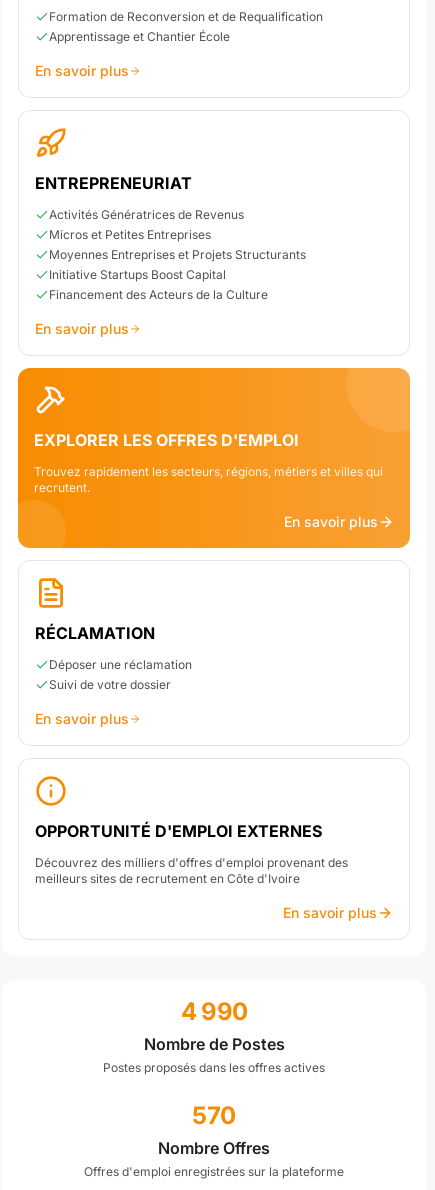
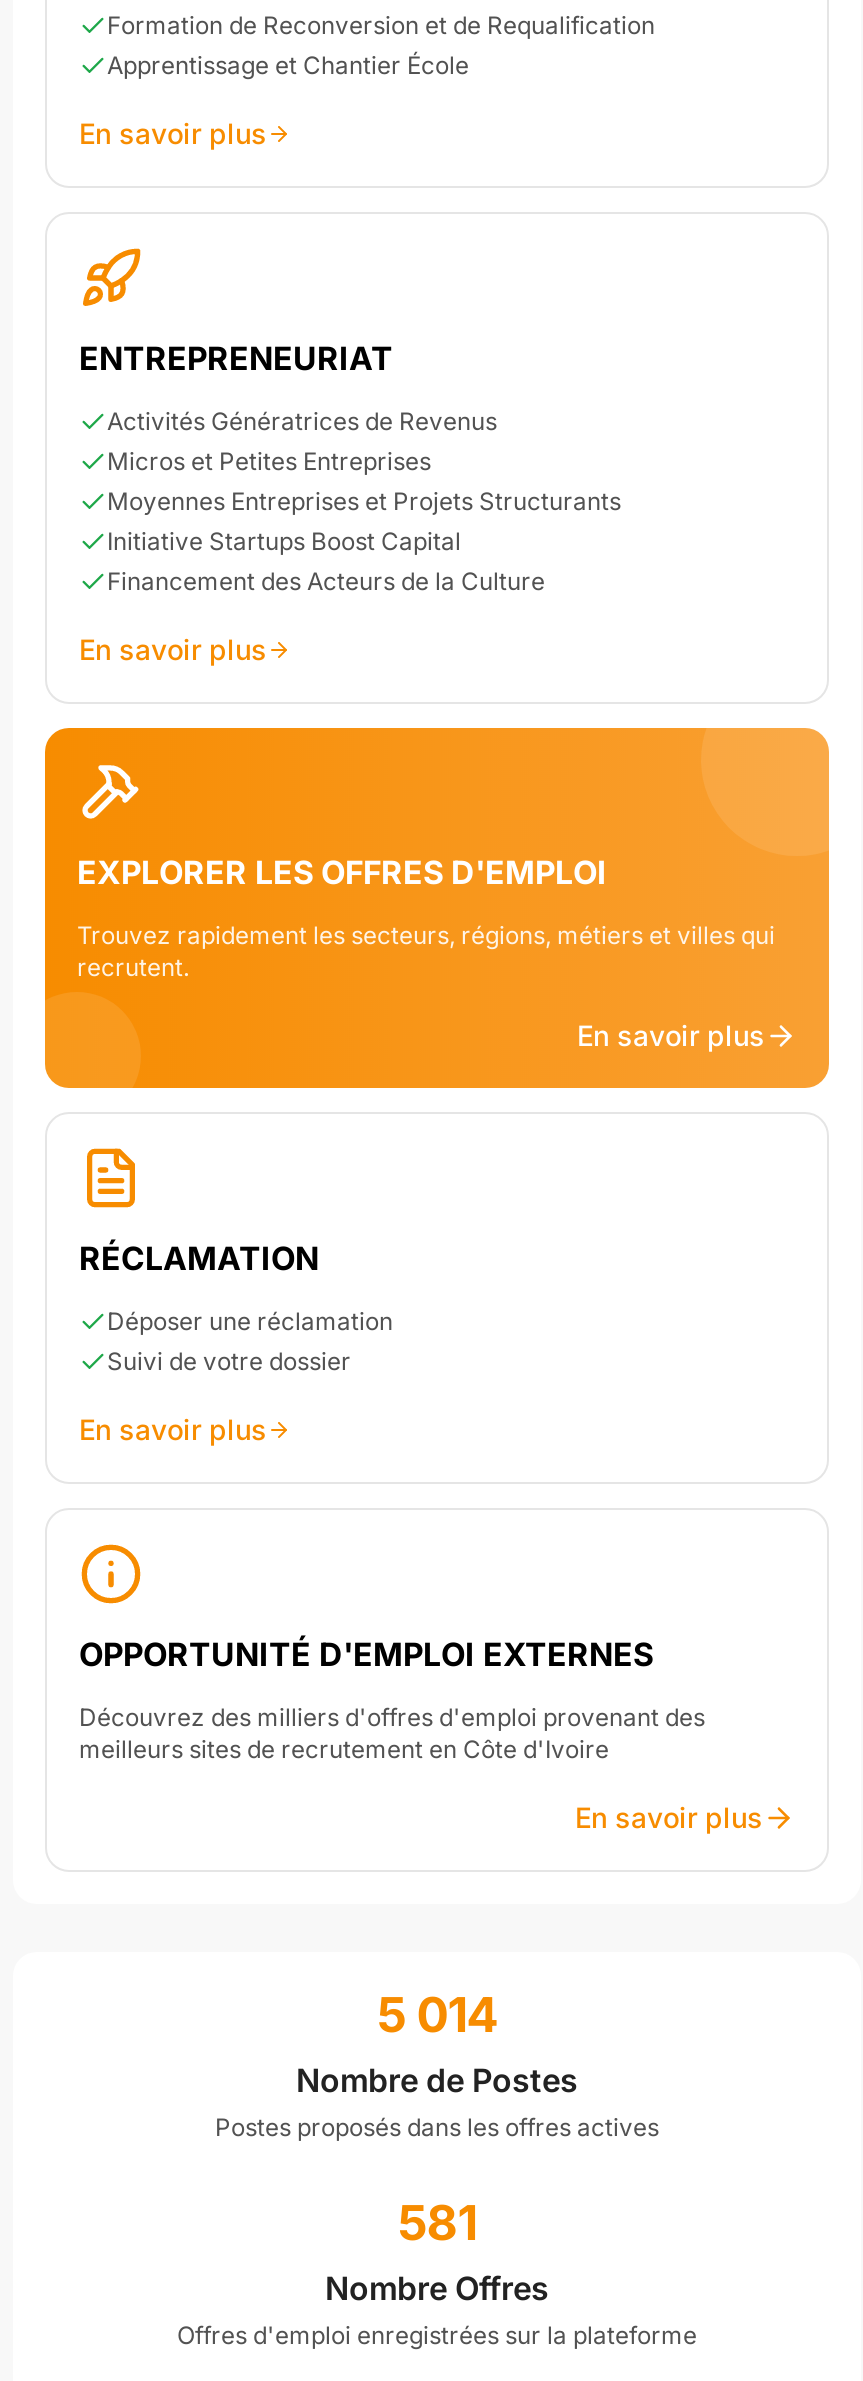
[180,997,247,1026] 4 990 -> [377,1986,497,2044] 5 014
[192,1101,236,1130] 570 -> [398,2194,476,2252] 581

